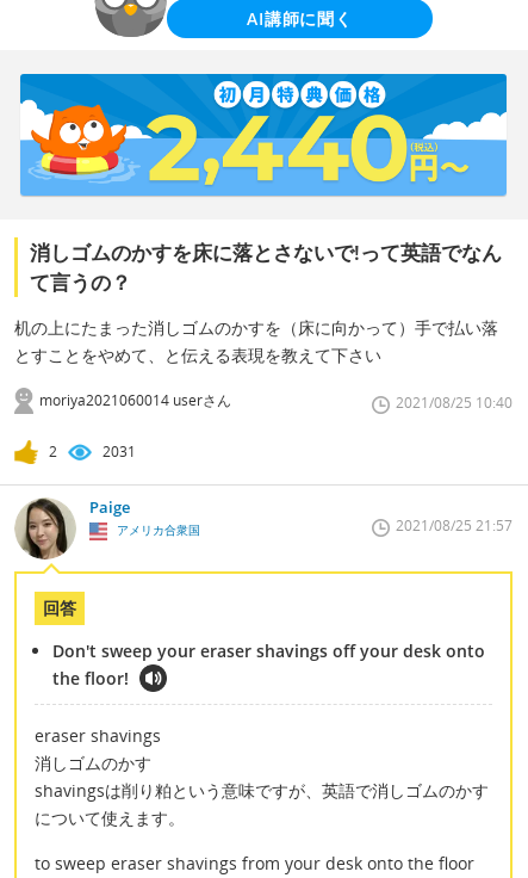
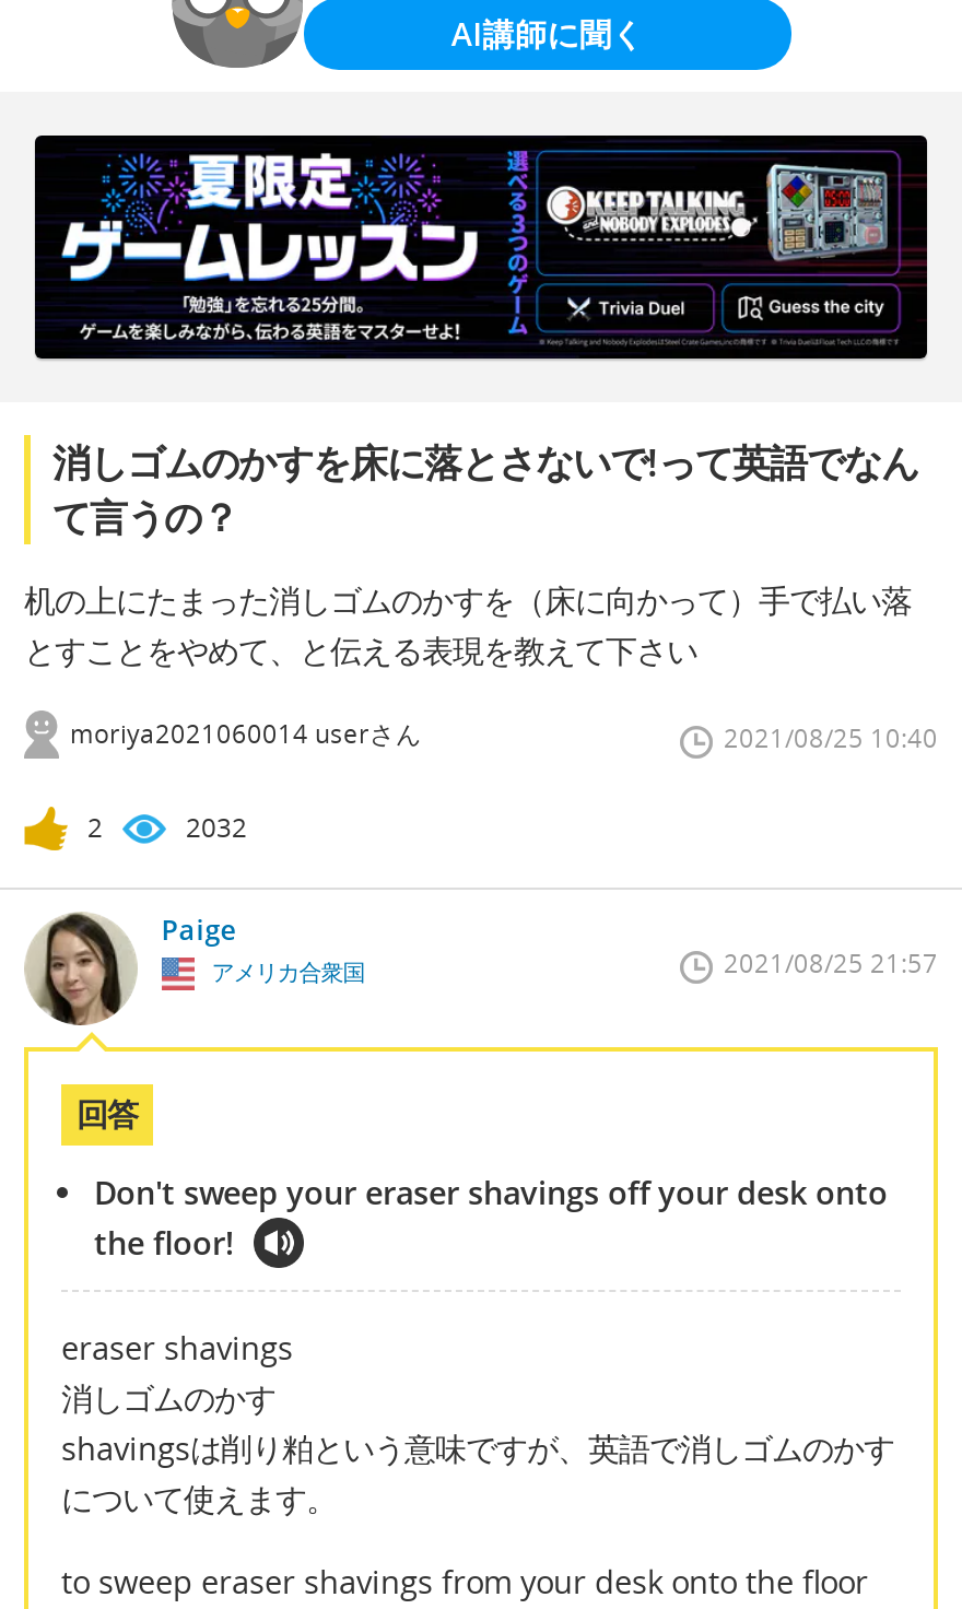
[19,73,508,197] [image] -> [33,133,929,361] [image]
[103,441,136,461] 2031 -> [186,808,247,846] 2032

